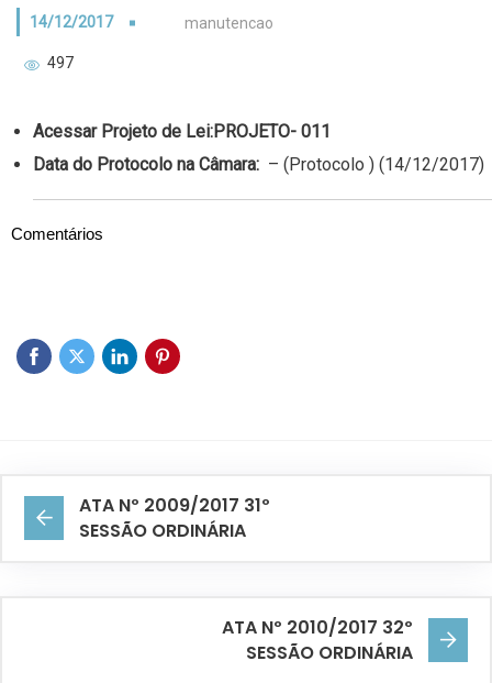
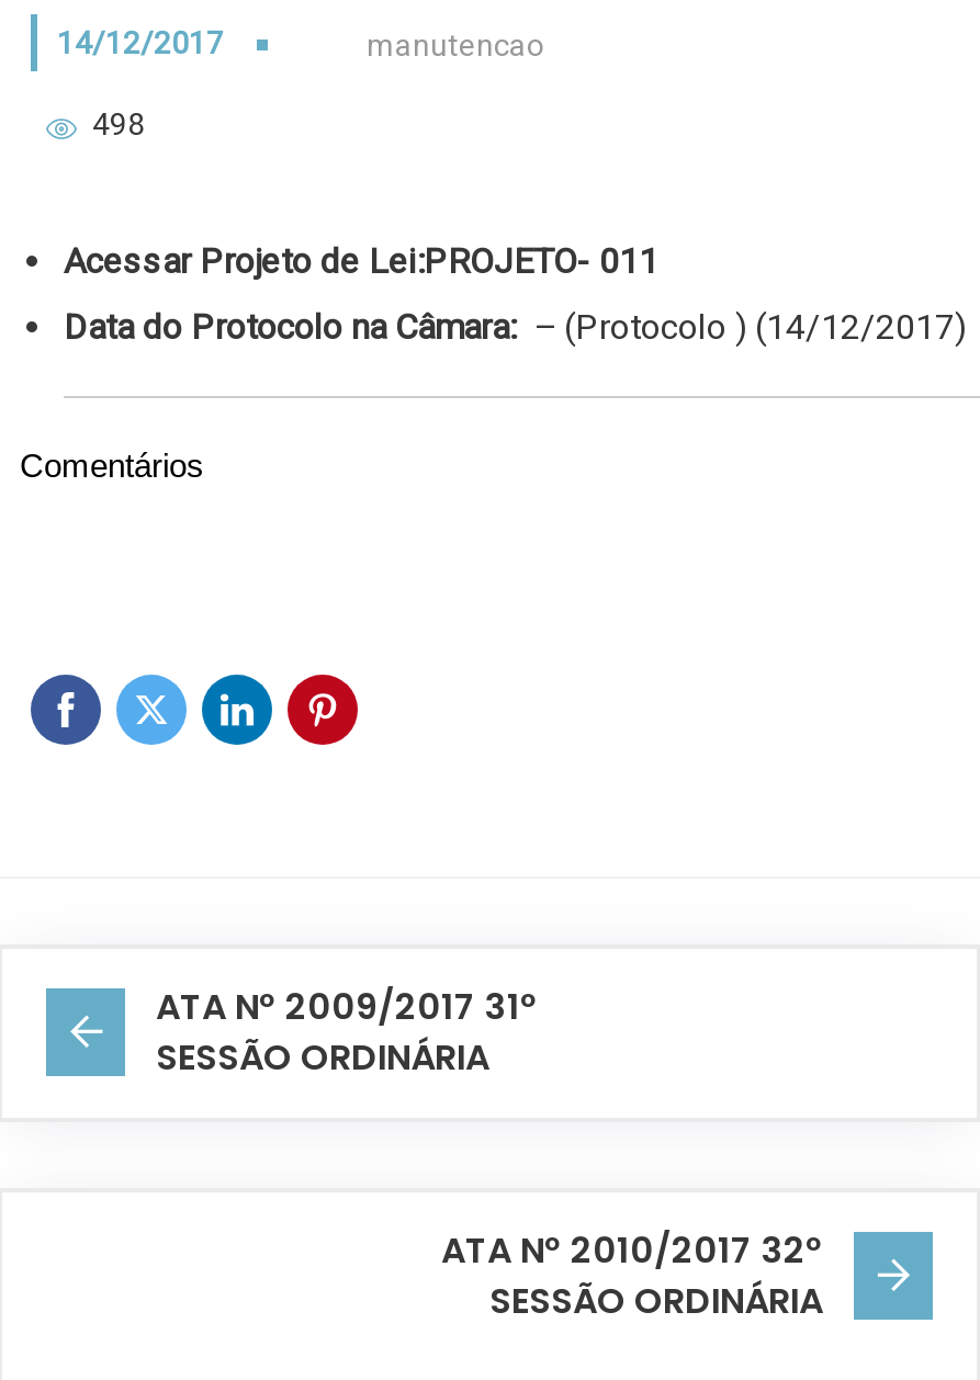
[47,54,74,72] 497 -> [92,107,145,142] 498

